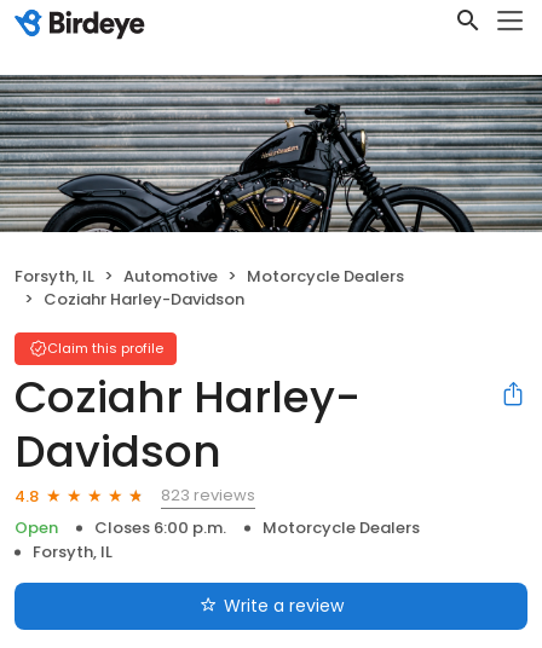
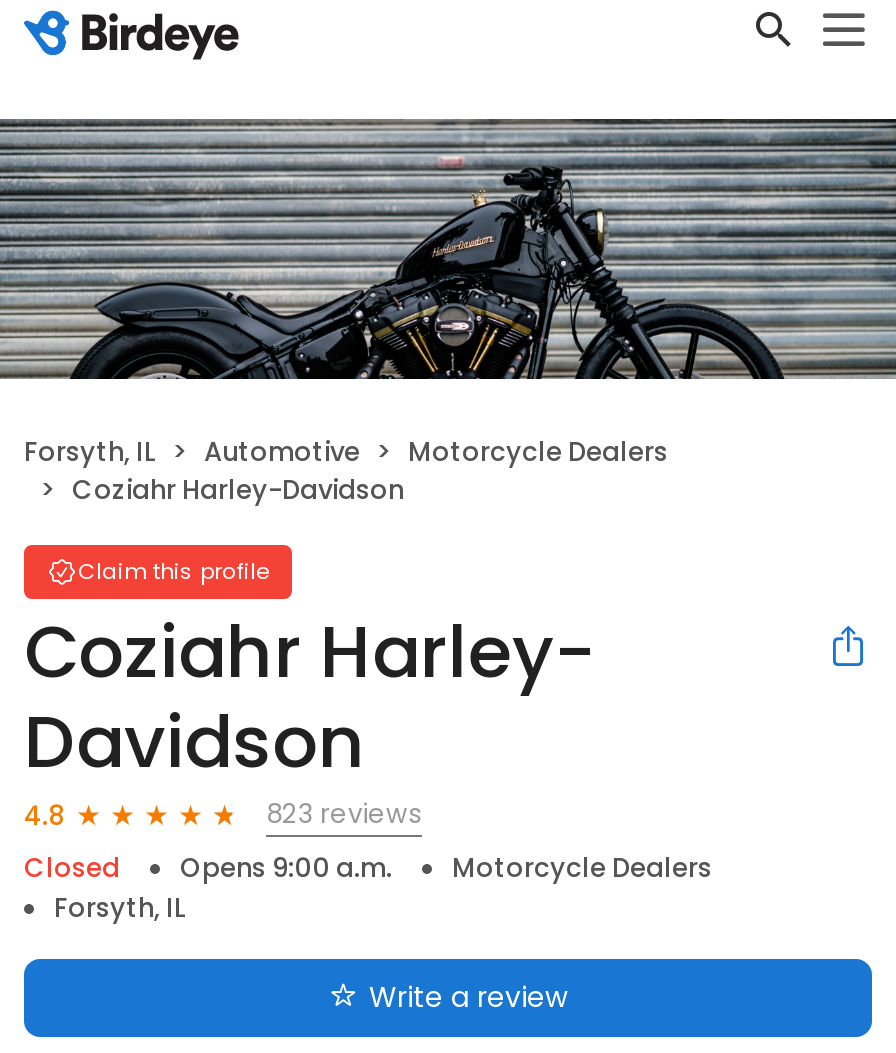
[15,516,226,539] Open | Closes 6:00 p.m. -> [24,849,392,887] Closed | Opens 9:00 a.m.

